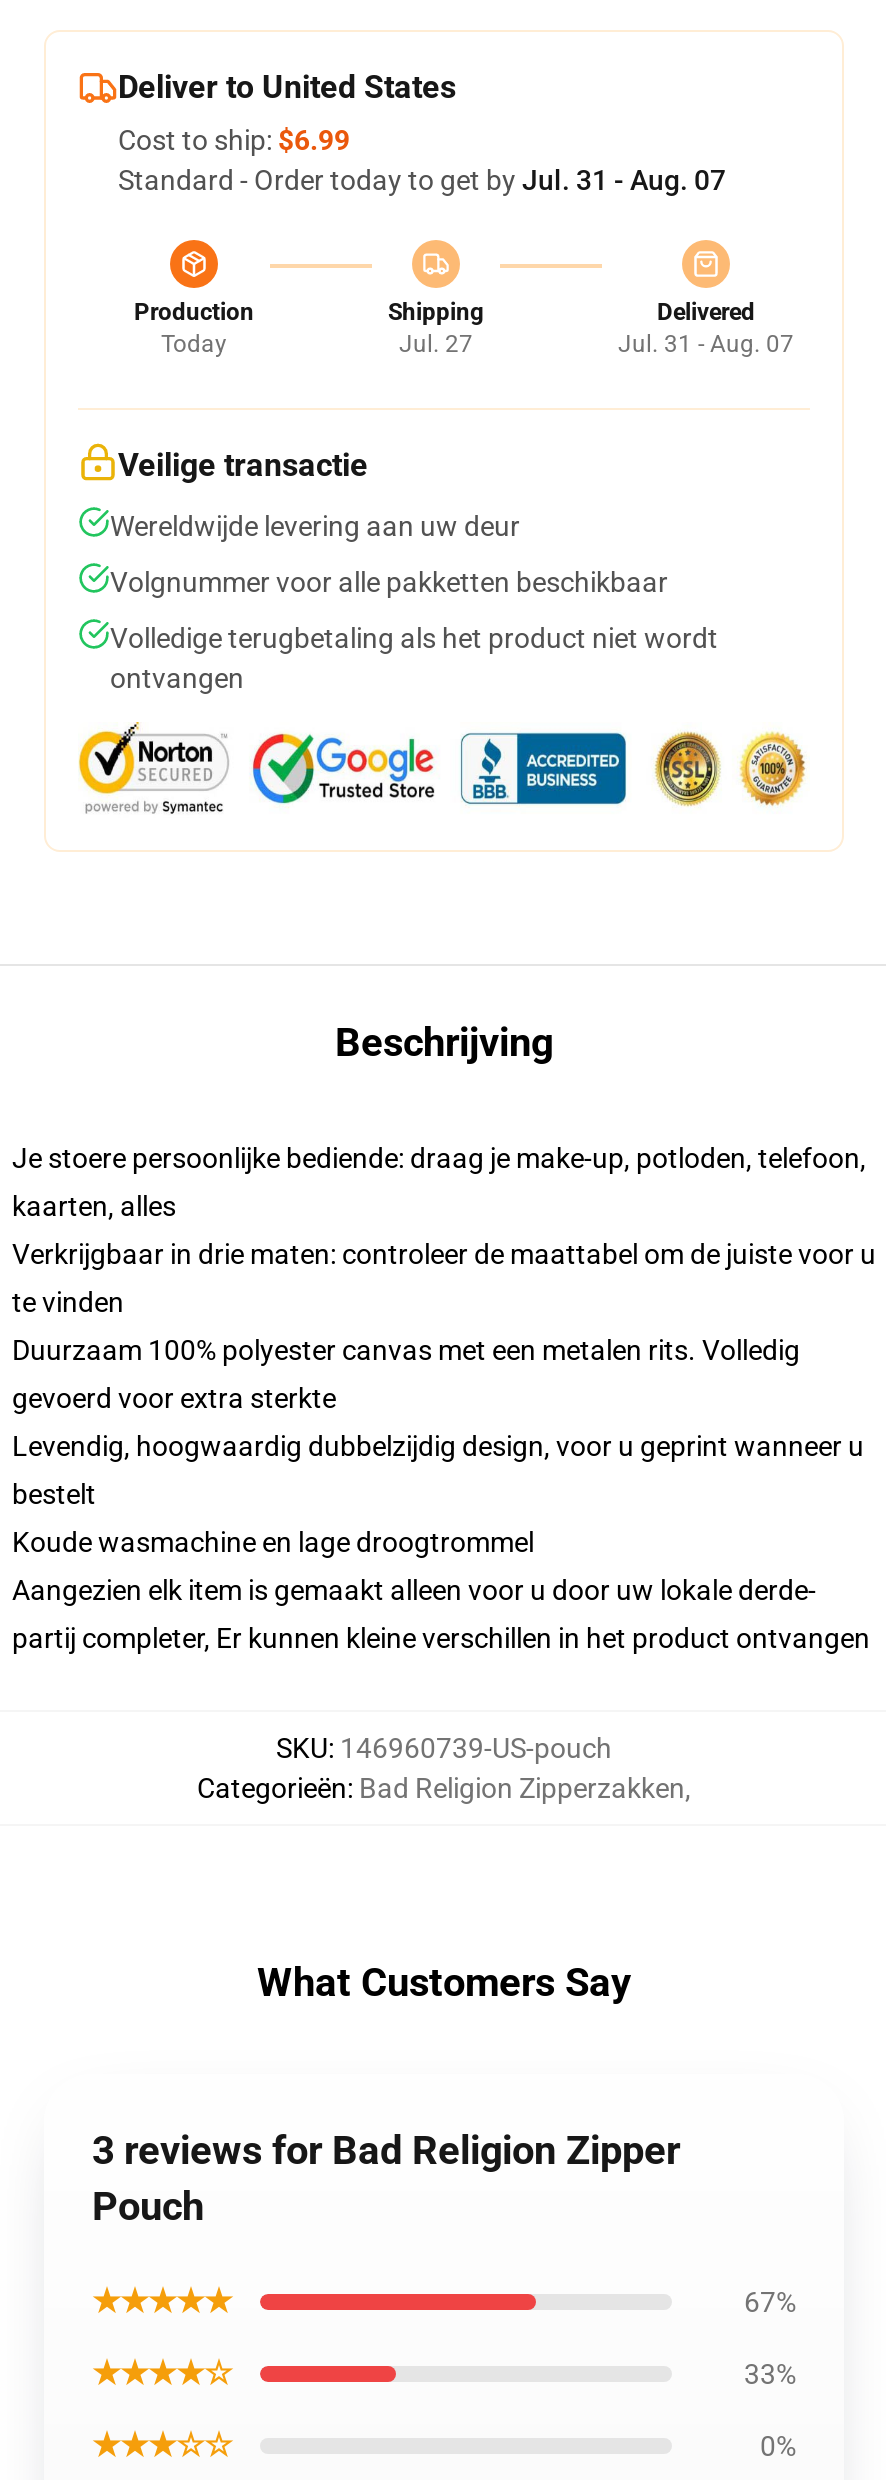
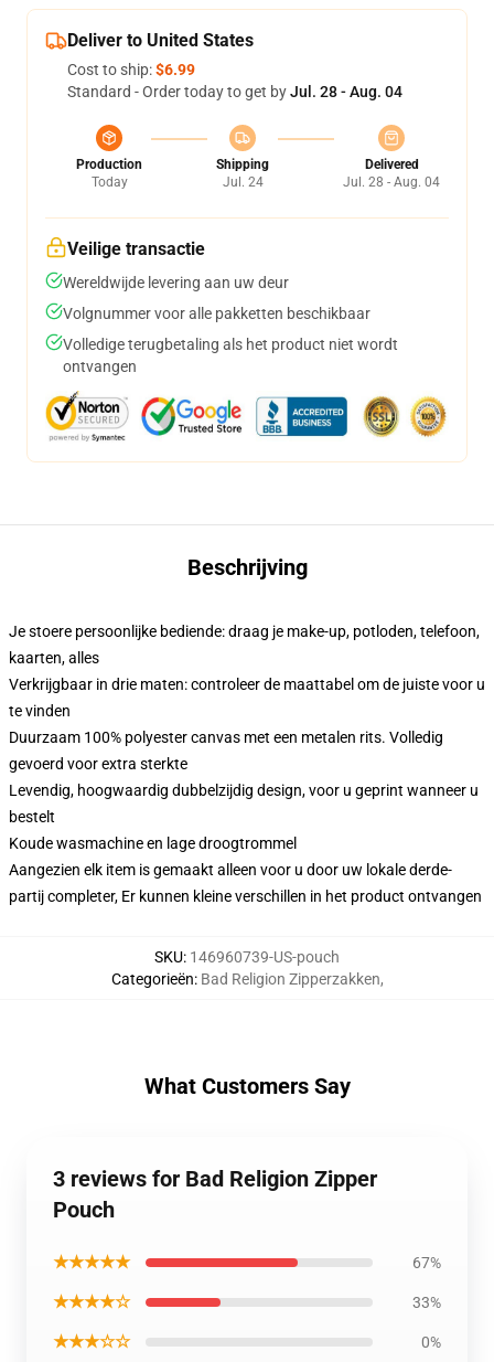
[118,164,726,196] Standard - Order today to get by Jul. 31 - Aug. 07 -> [67,83,402,100] Standard - Order today to get by Jul. 28 - Aug. 04
[399,330,473,358] Jul. 27 -> [222,174,263,190] Jul. 24
[618,330,794,358] Jul. 31 - Aug. 07 -> [343,174,440,190] Jul. 28 - Aug. 04

